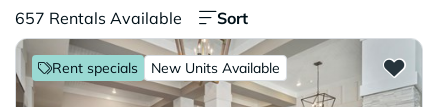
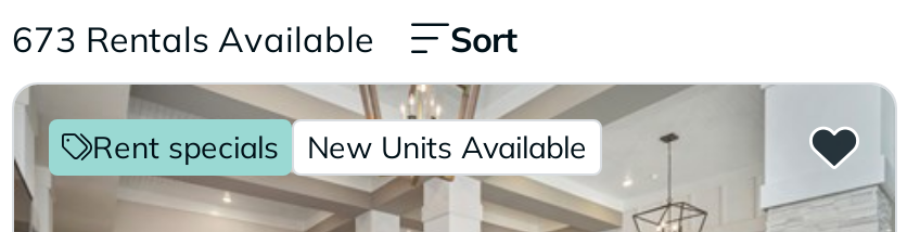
[15,8,182,28] 657 Rentals Available -> [12,17,374,61] 673 Rentals Available

